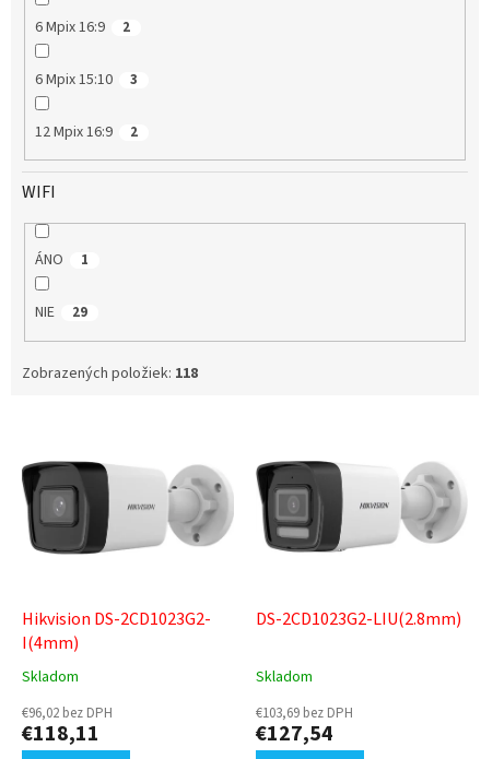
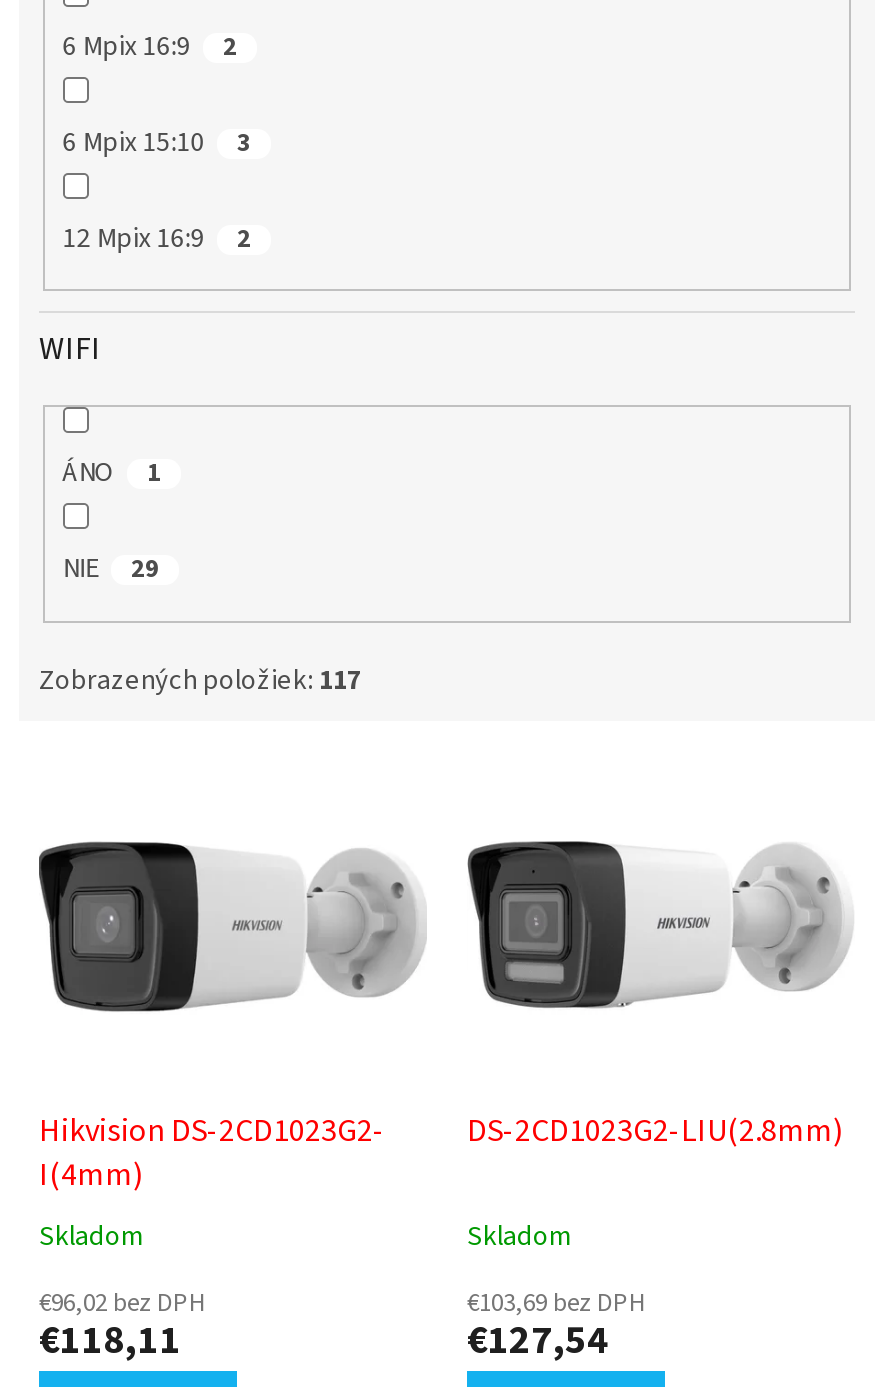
[22,362,198,384] Zobrazených položiek: 118 -> [39,661,361,701] Zobrazených položiek: 117

